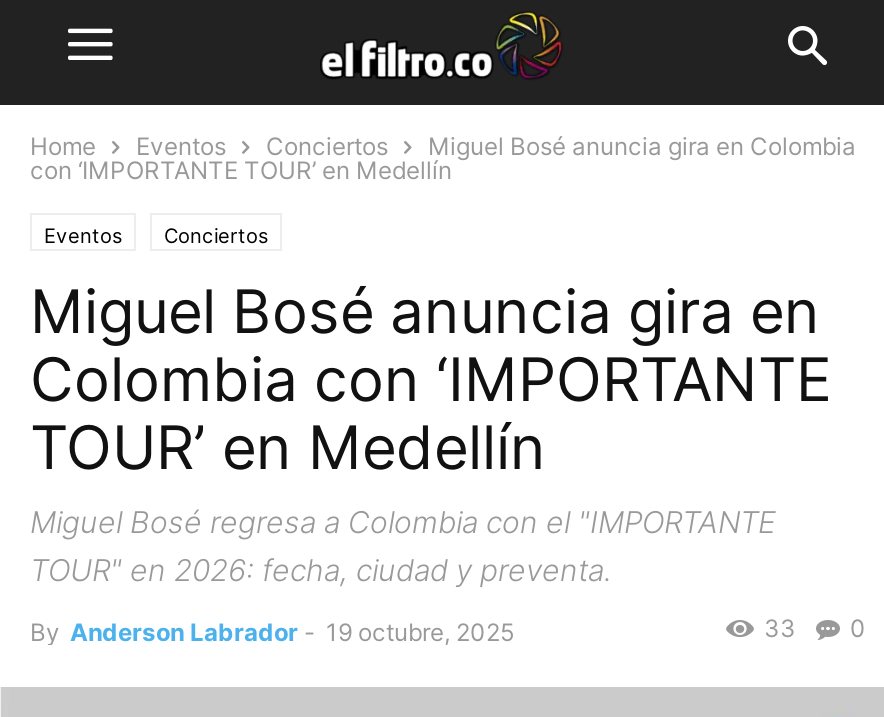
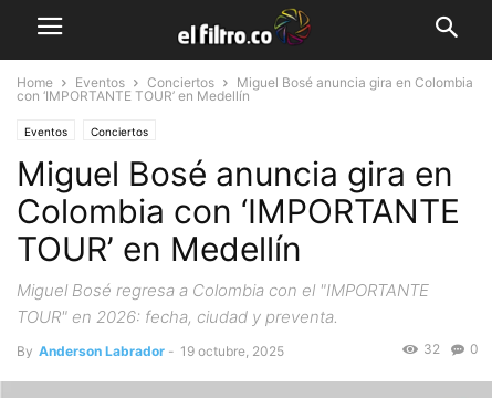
[764,613,866,643] 33 0 -> [423,341,479,357] 32 0

